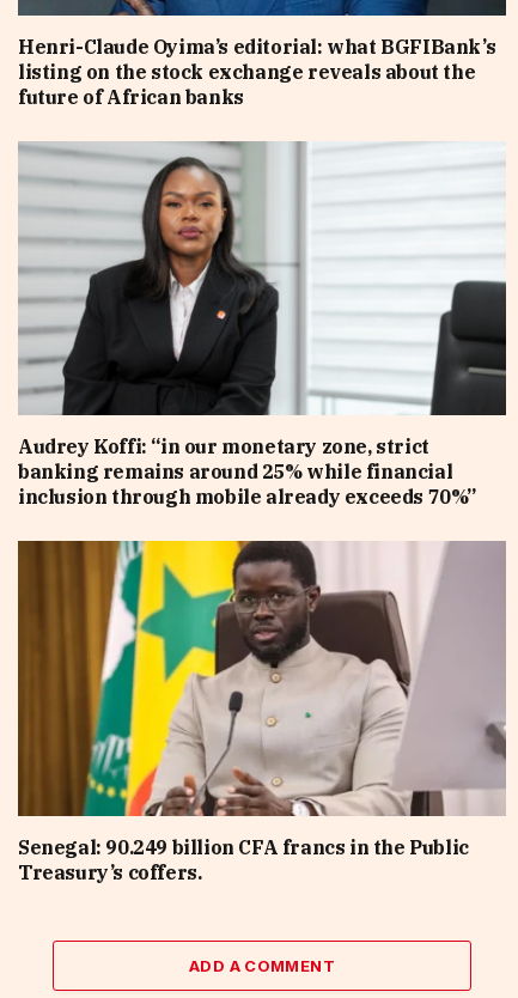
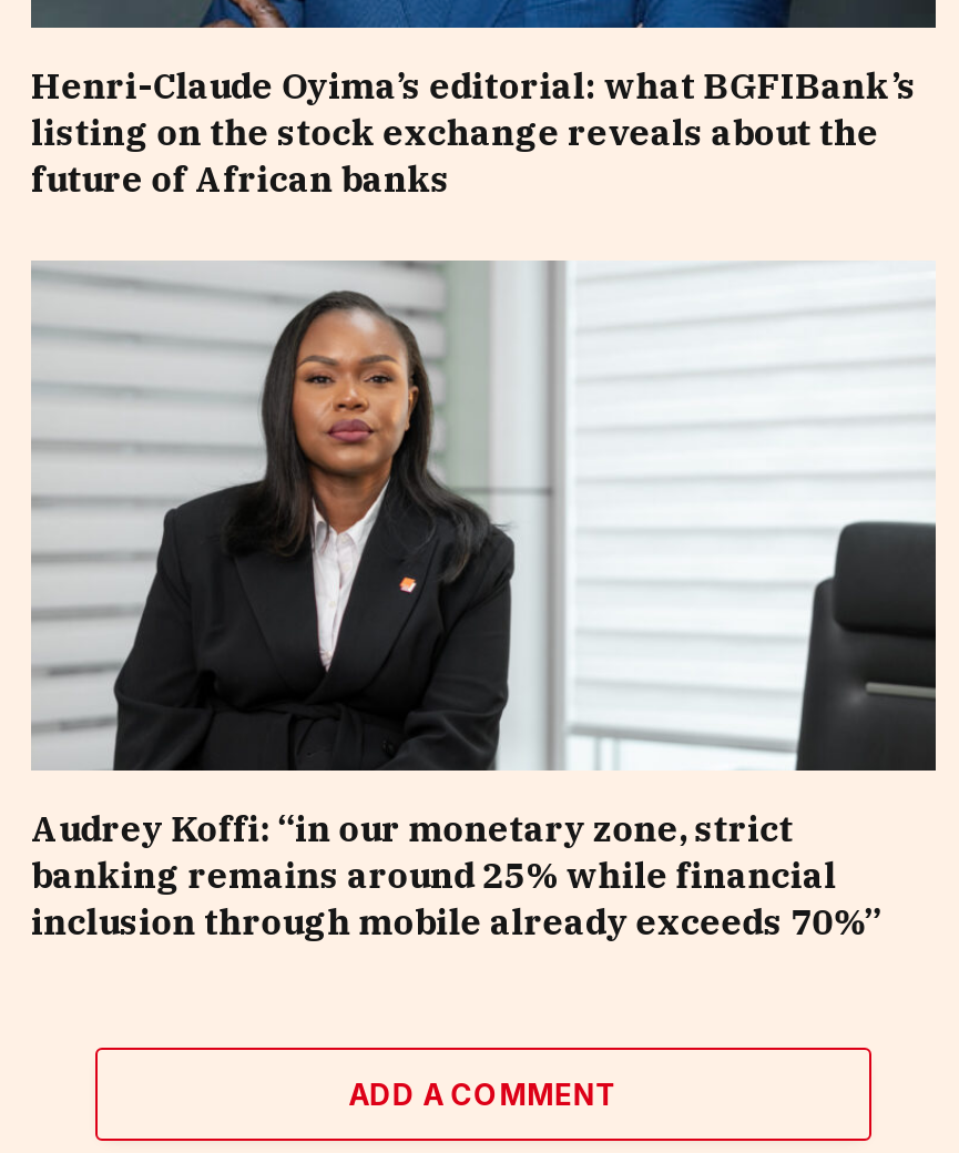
[17,540,506,884] [image] | Senegal: 90.249 billion CFA francs in the Public | Treasury’s coffers. -> none

